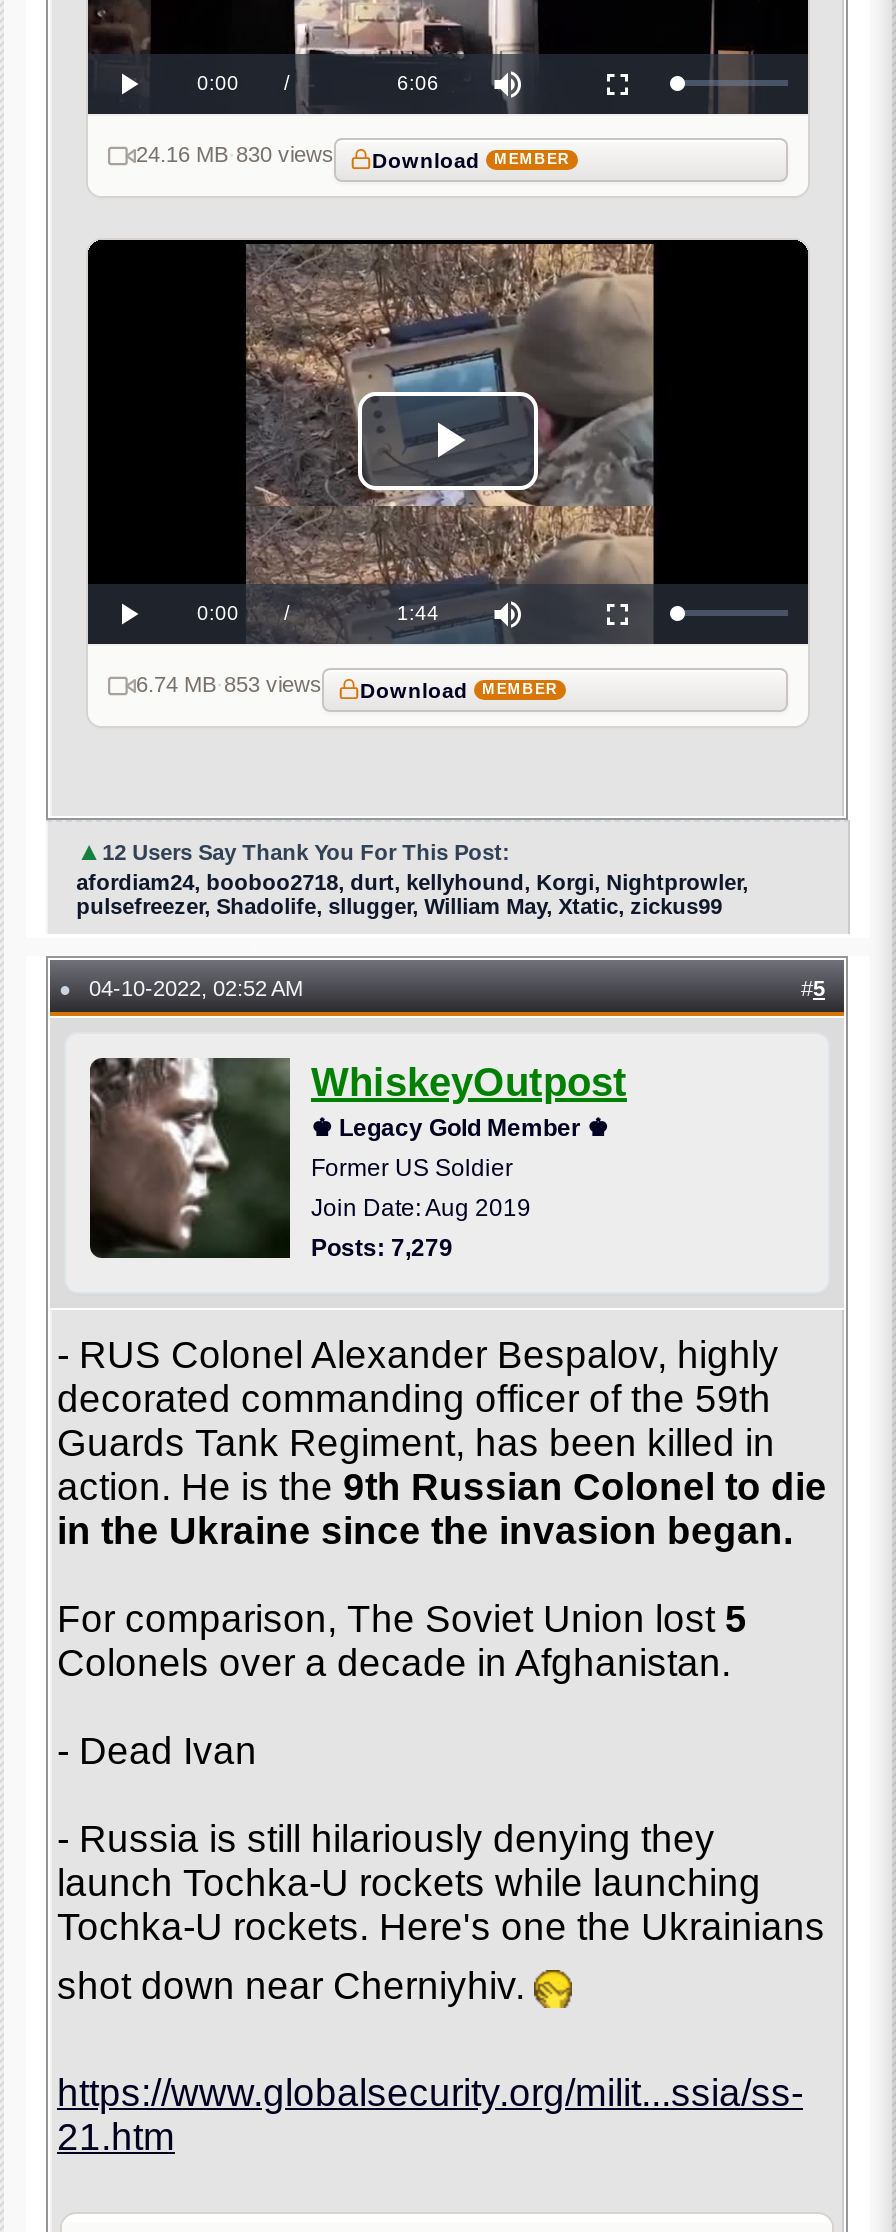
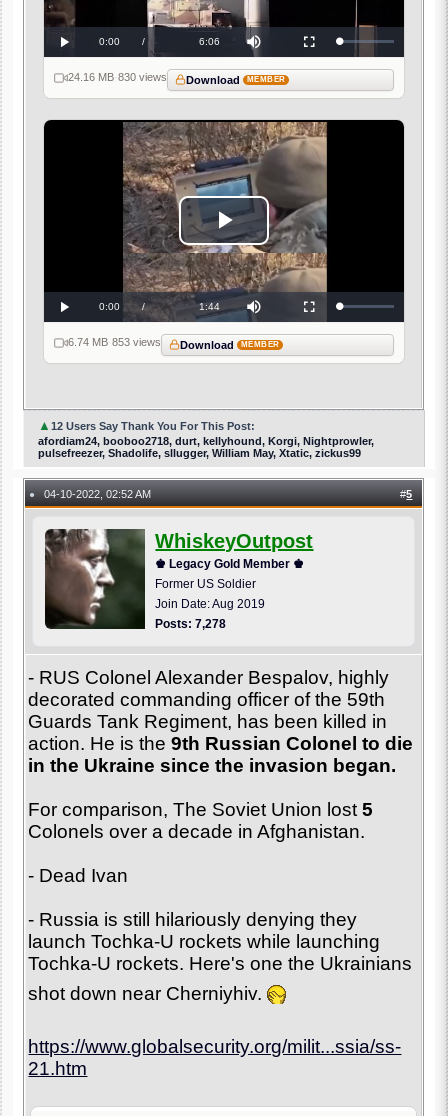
[311,1234,453,1262] Posts: 7,279 -> [155,617,226,631] Posts: 7,278

